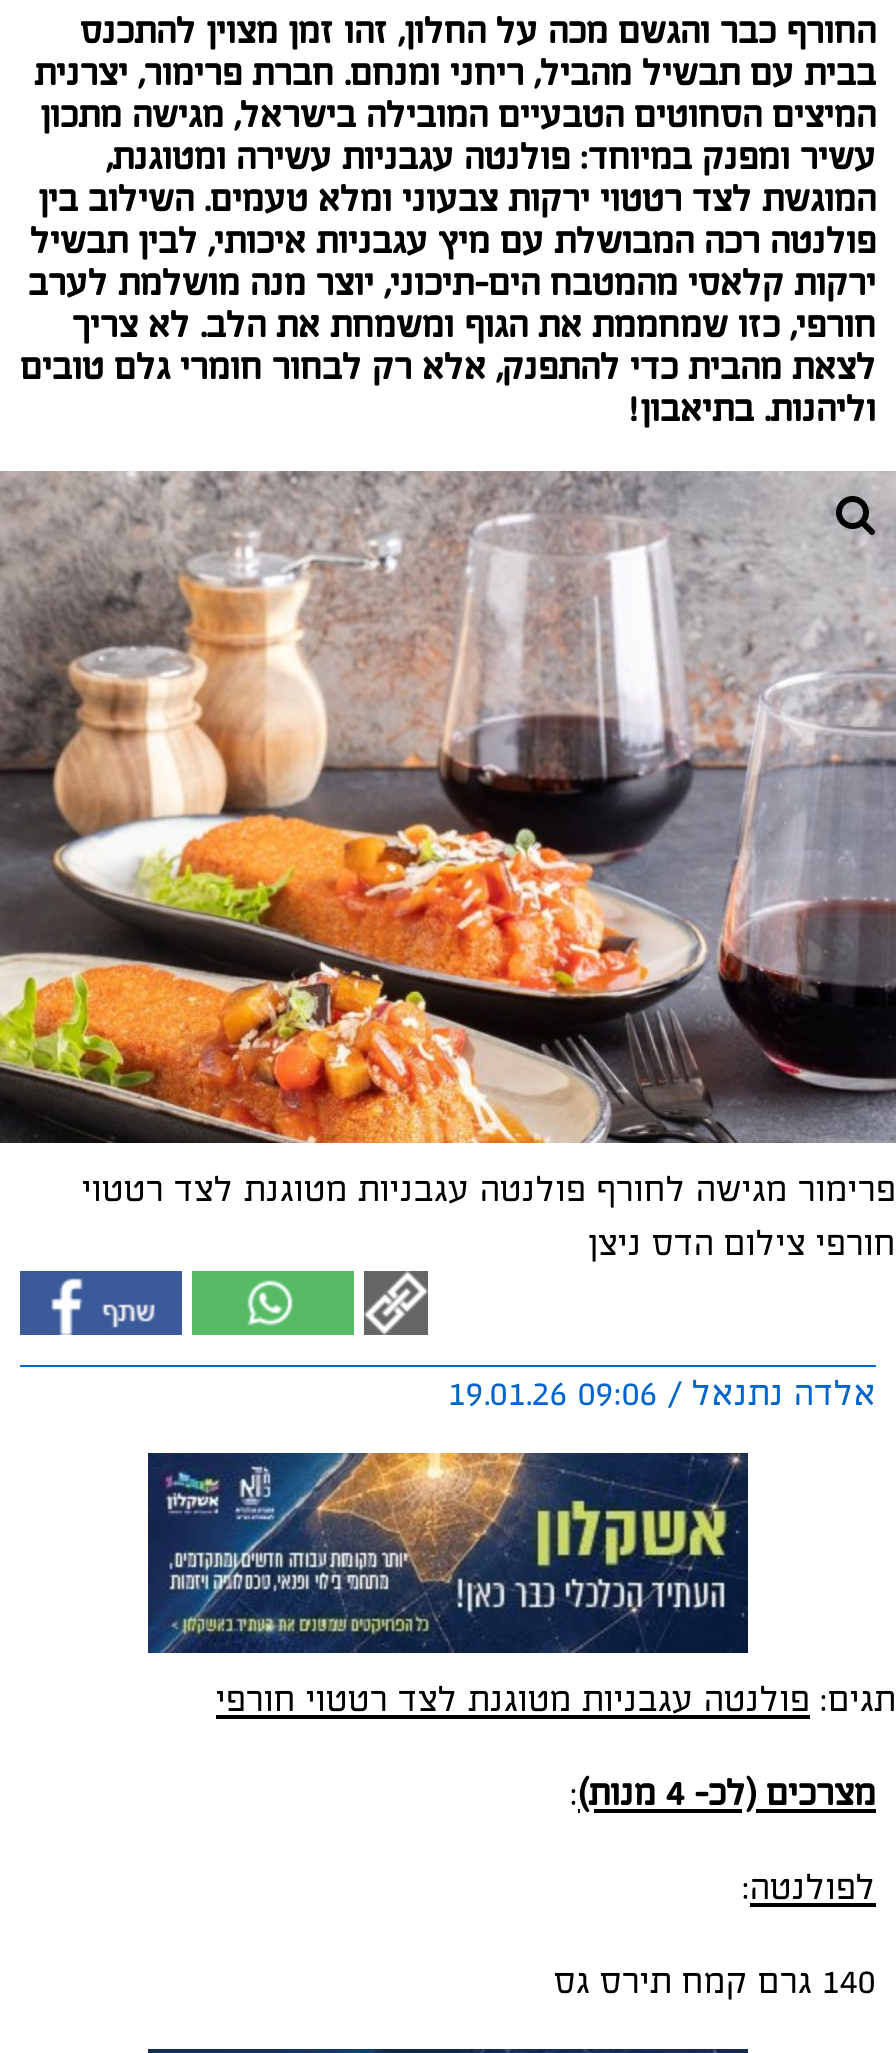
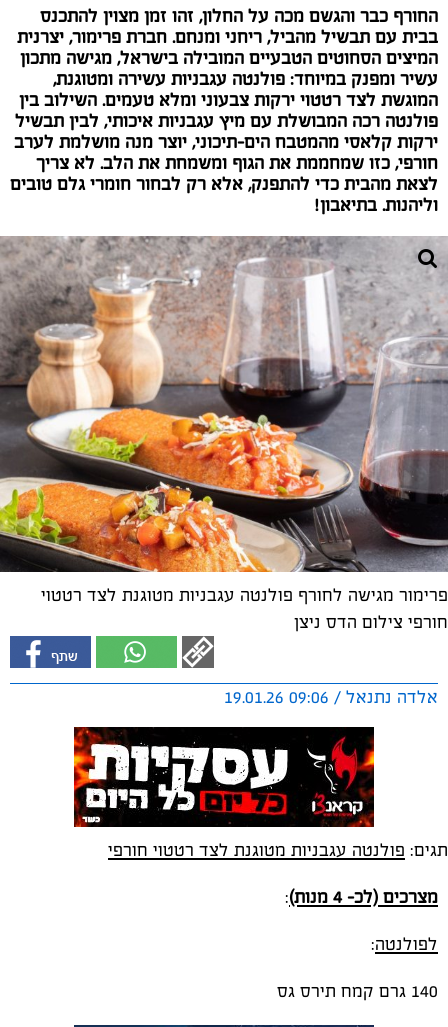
[146,1451,750,1655] [image] -> [73,726,375,828] [image]

